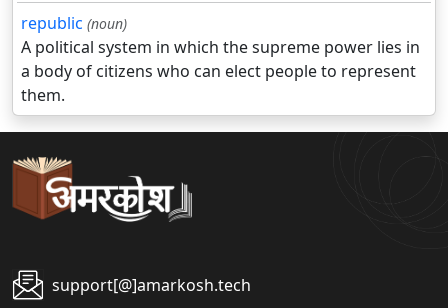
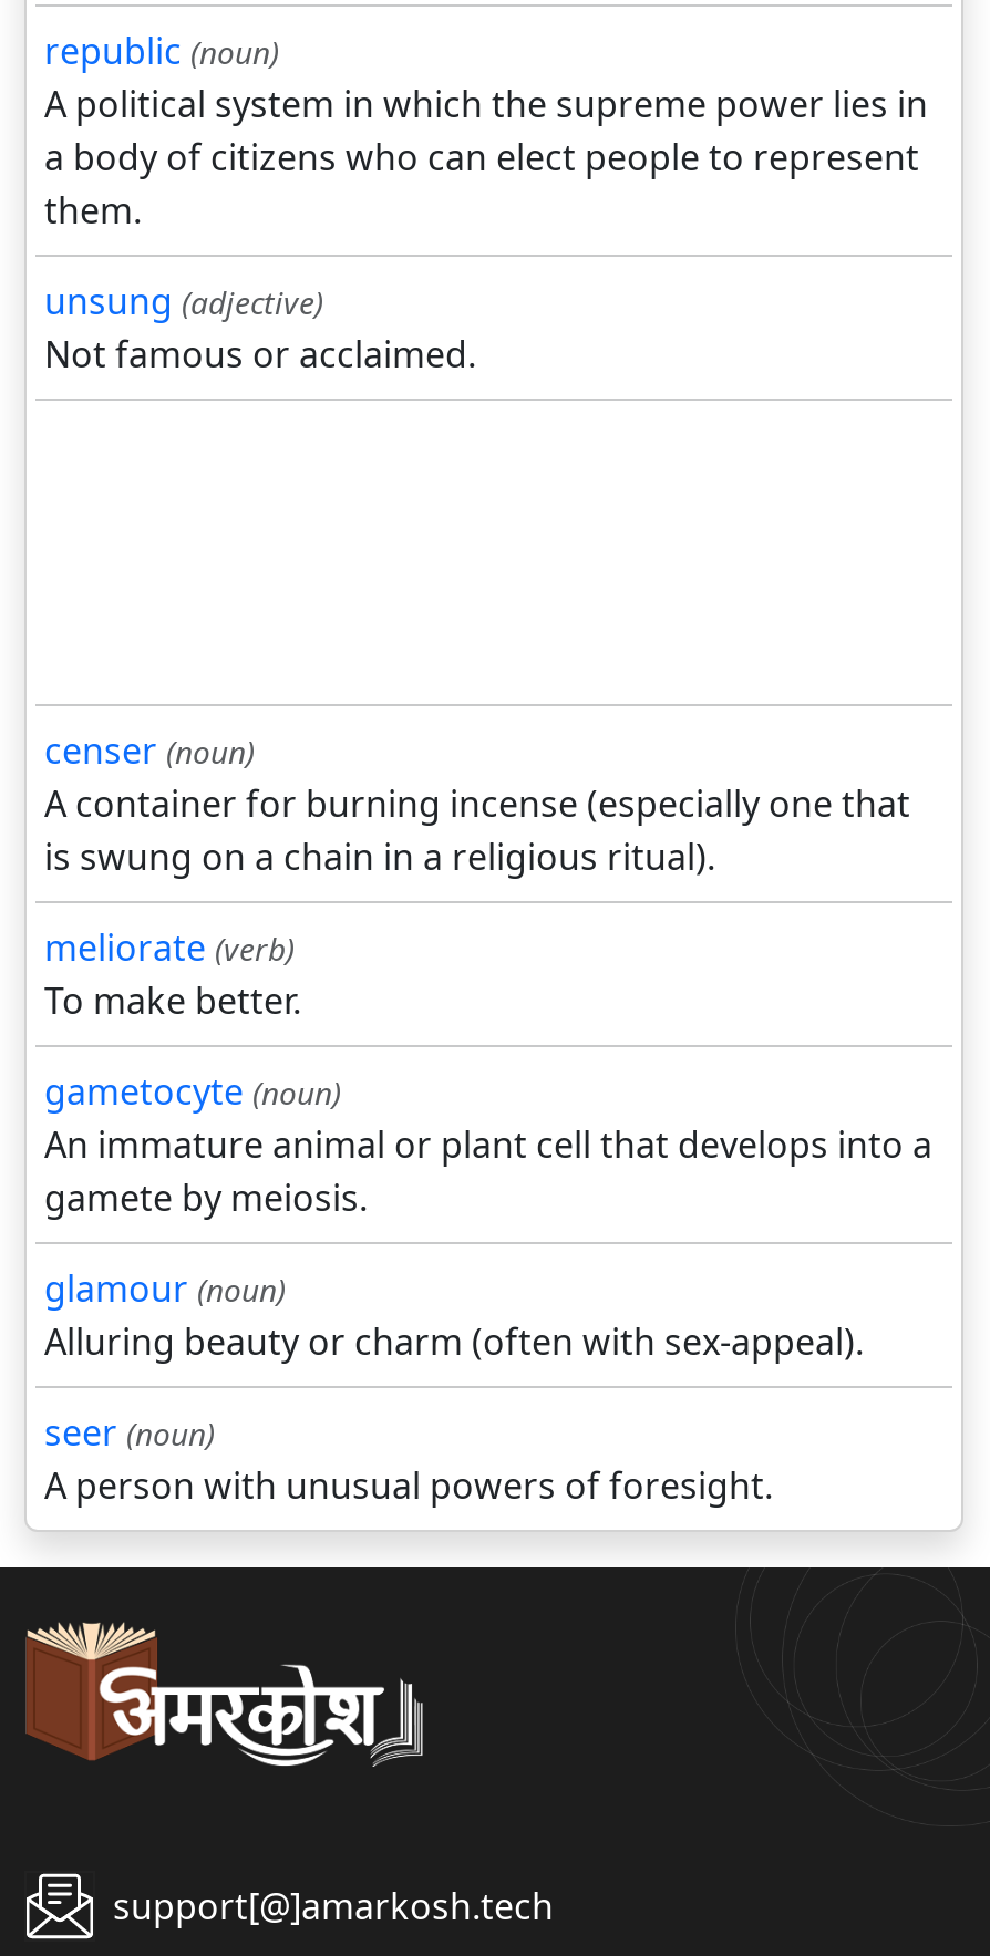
none -> [44,276,476,378] unsung (adjective) | Not famous or acclaimed.
none -> [44,726,932,1509] censer (noun) | A container for burning incense (especially one that | is swung on a chain in a religious ritual). | meliorate (verb) | To make better. | gametocyte (noun) | An immature animal or plant cell that develops into a | gamete by meiosis. | glamour (noun) | Alluring beauty or charm (often with sex-appeal). | seer (noun) | A person with unusual powers of foresight.

